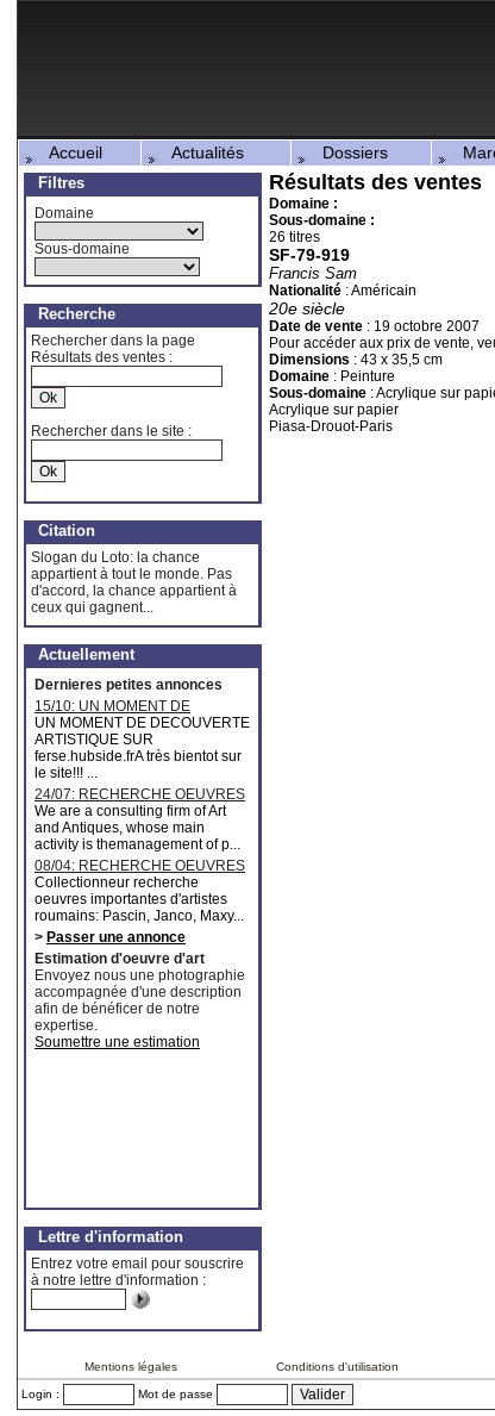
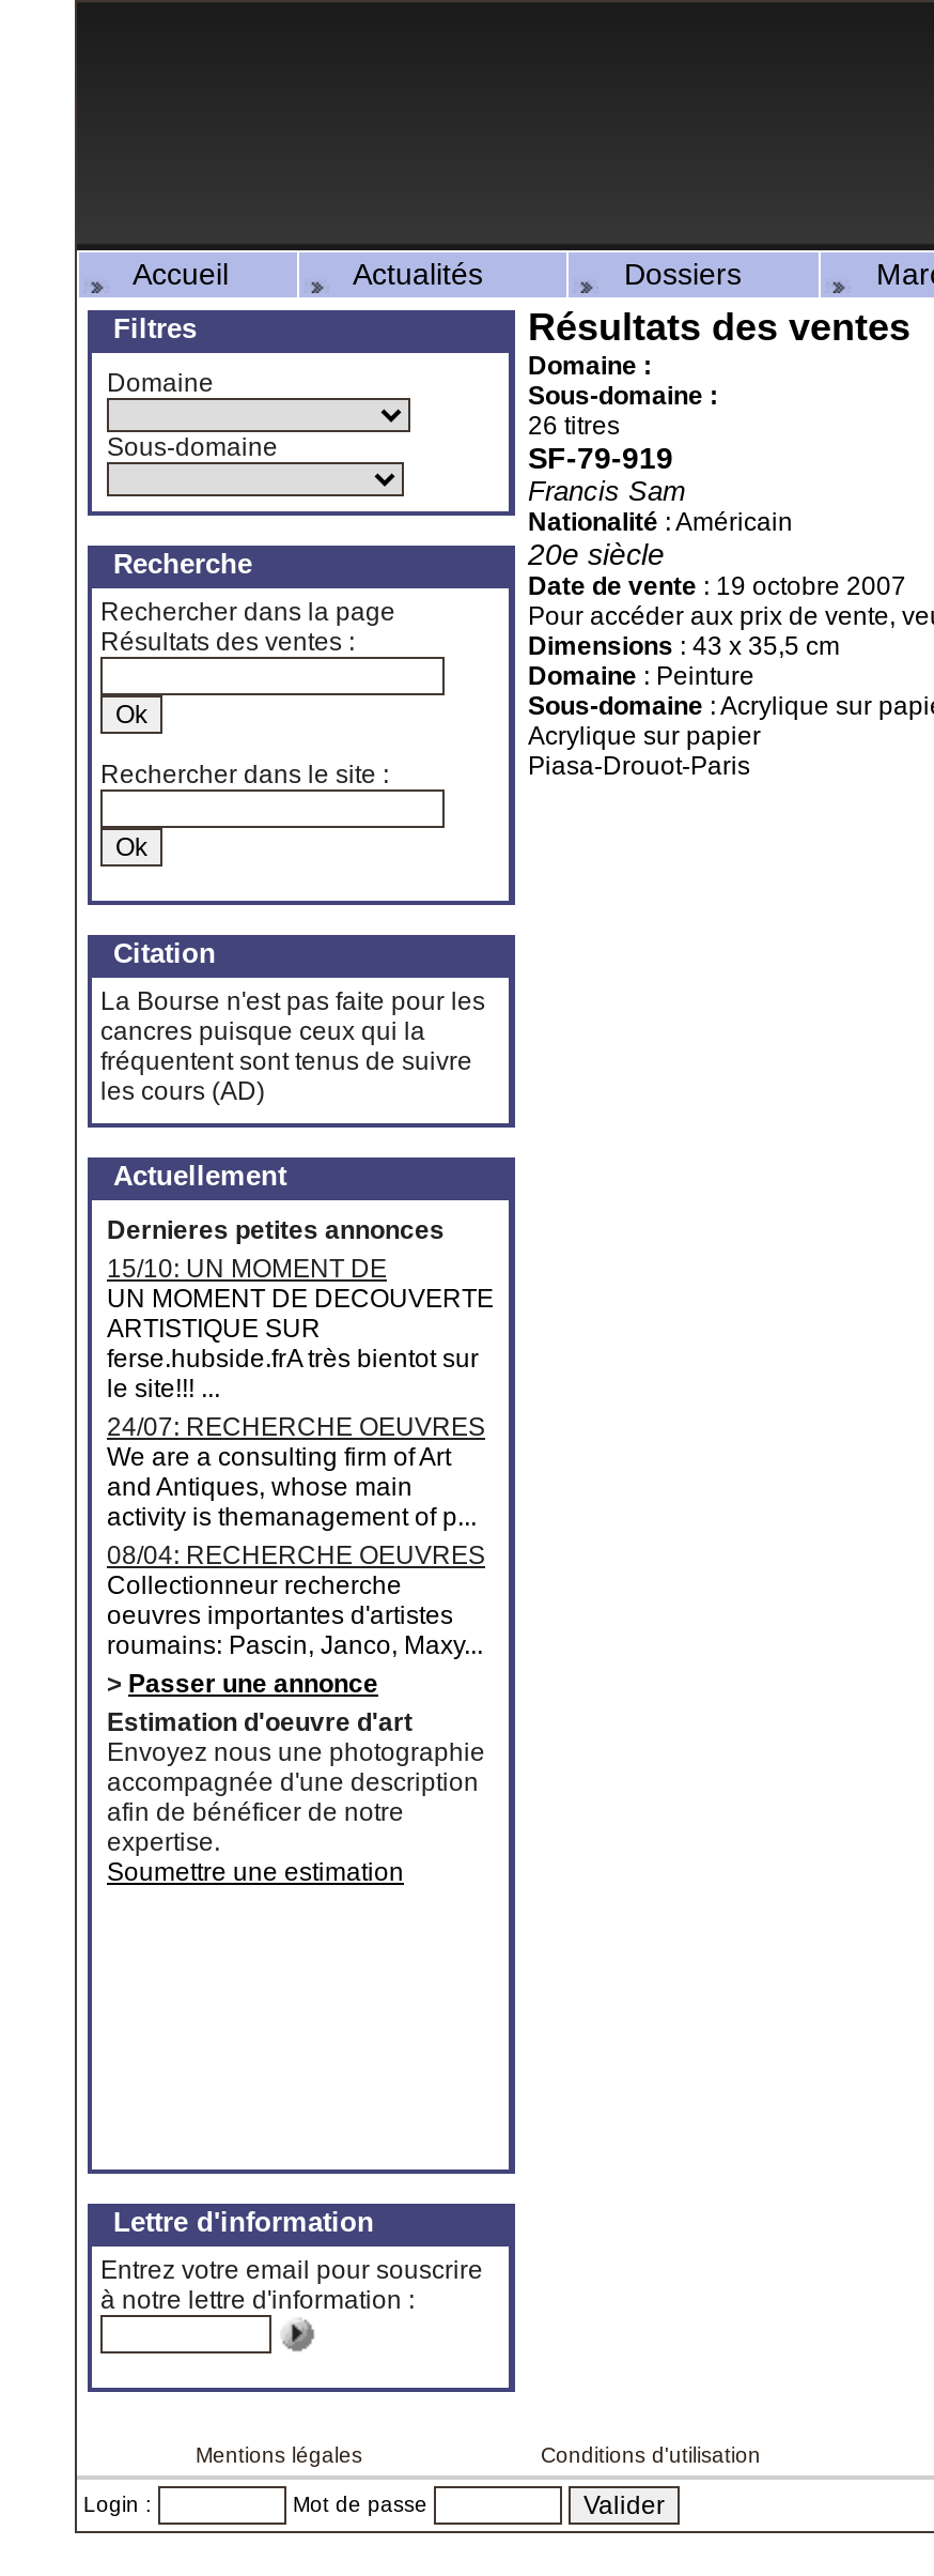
[31,549,237,616] Slogan du Loto: la chance | appartient à tout le monde. Pas | d'accord, la chance appartient à | ceux qui gagnent... -> [100,986,485,1106] La Bourse n'est pas faite pour les | cancres puisque ceux qui la | fréquentent sont tenus de suivre | les cours (AD)

